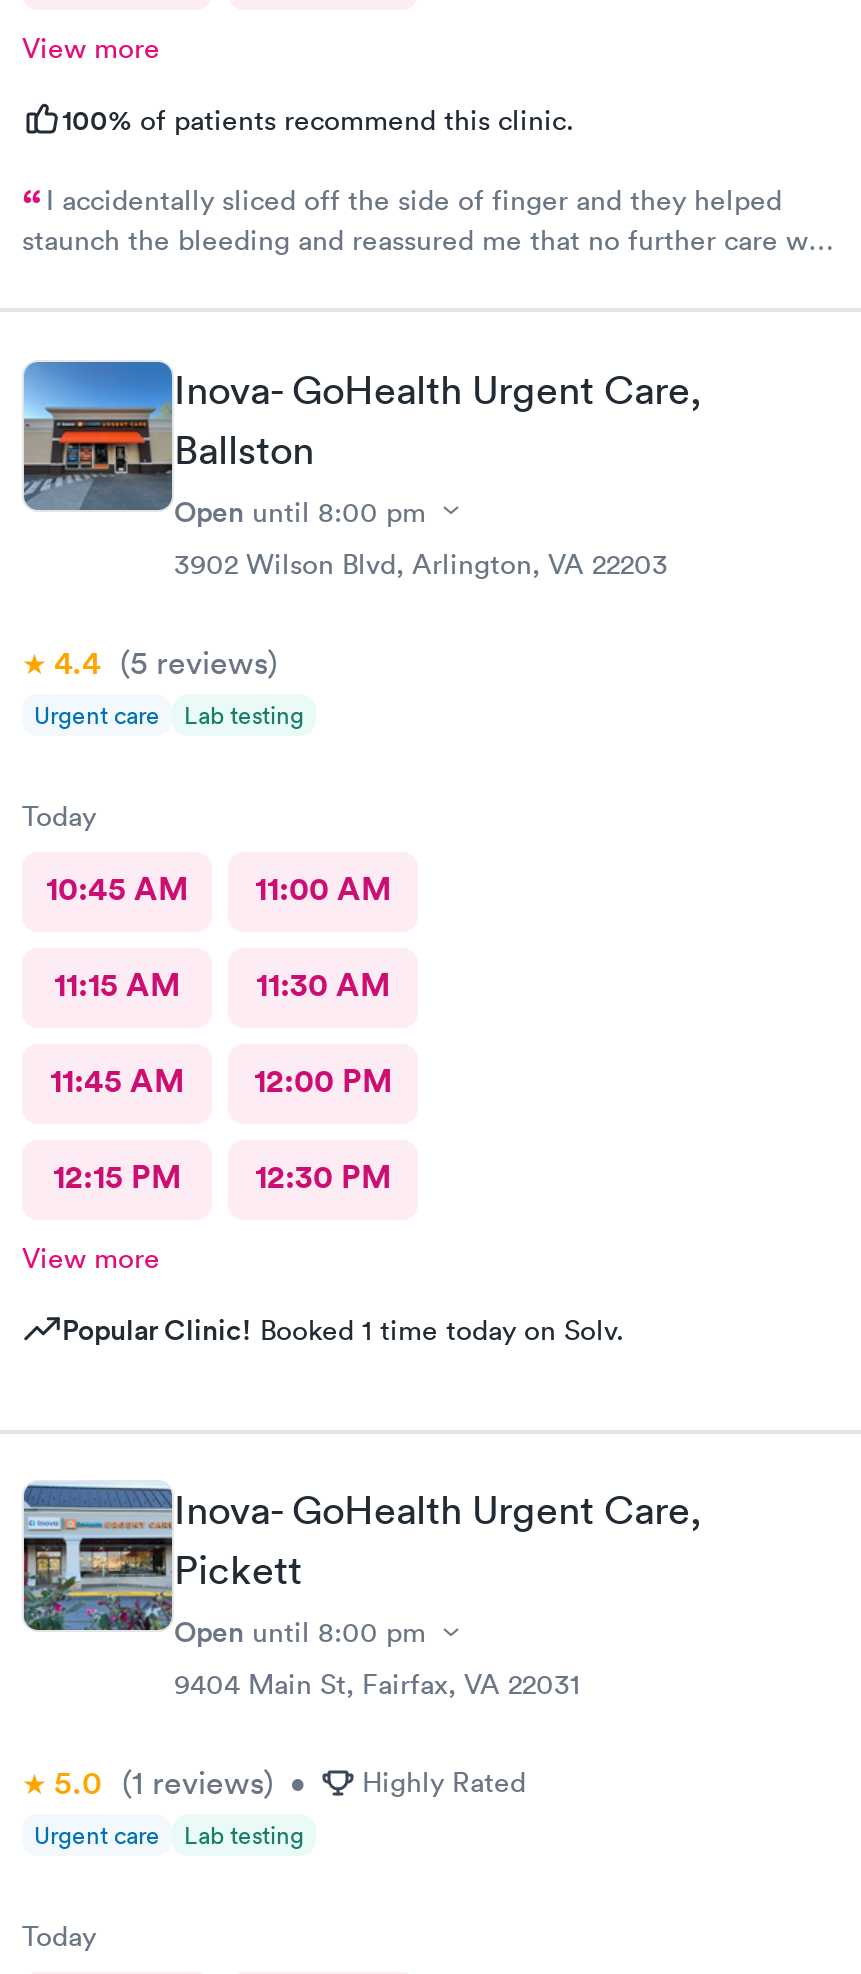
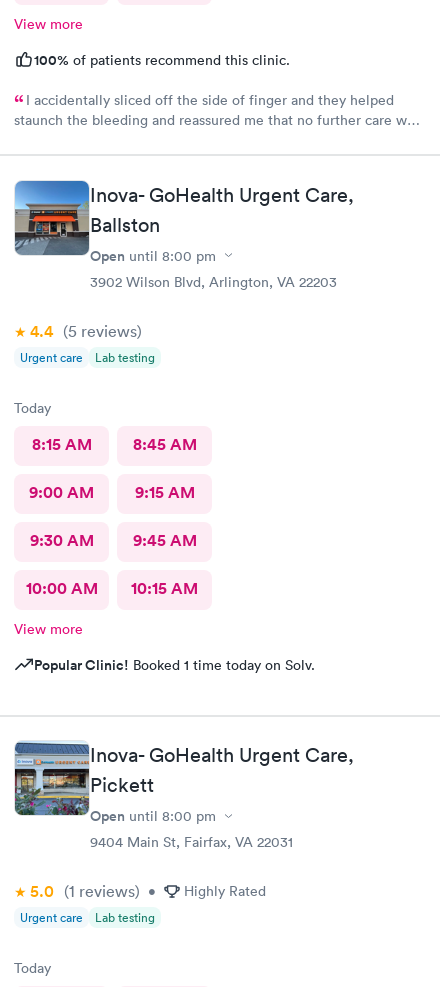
[46,867,391,909] 10:45 AM | 11:00 AM -> [31,433,196,454] 8:15 AM | 8:45 AM
[54,963,390,1005] 11:15 AM | 11:30 AM -> [29,481,194,502] 9:00 AM | 9:15 AM
[50,1059,392,1101] 11:45 AM | 12:00 PM -> [29,529,196,550] 9:30 AM | 9:45 AM
[53,1155,391,1197] 12:15 PM | 12:30 PM -> [25,577,198,598] 10:00 AM | 10:15 AM

